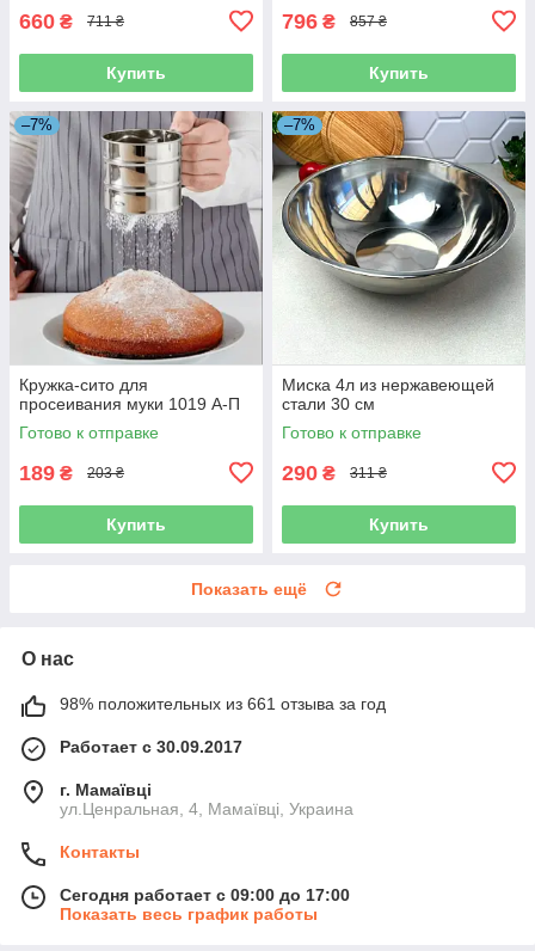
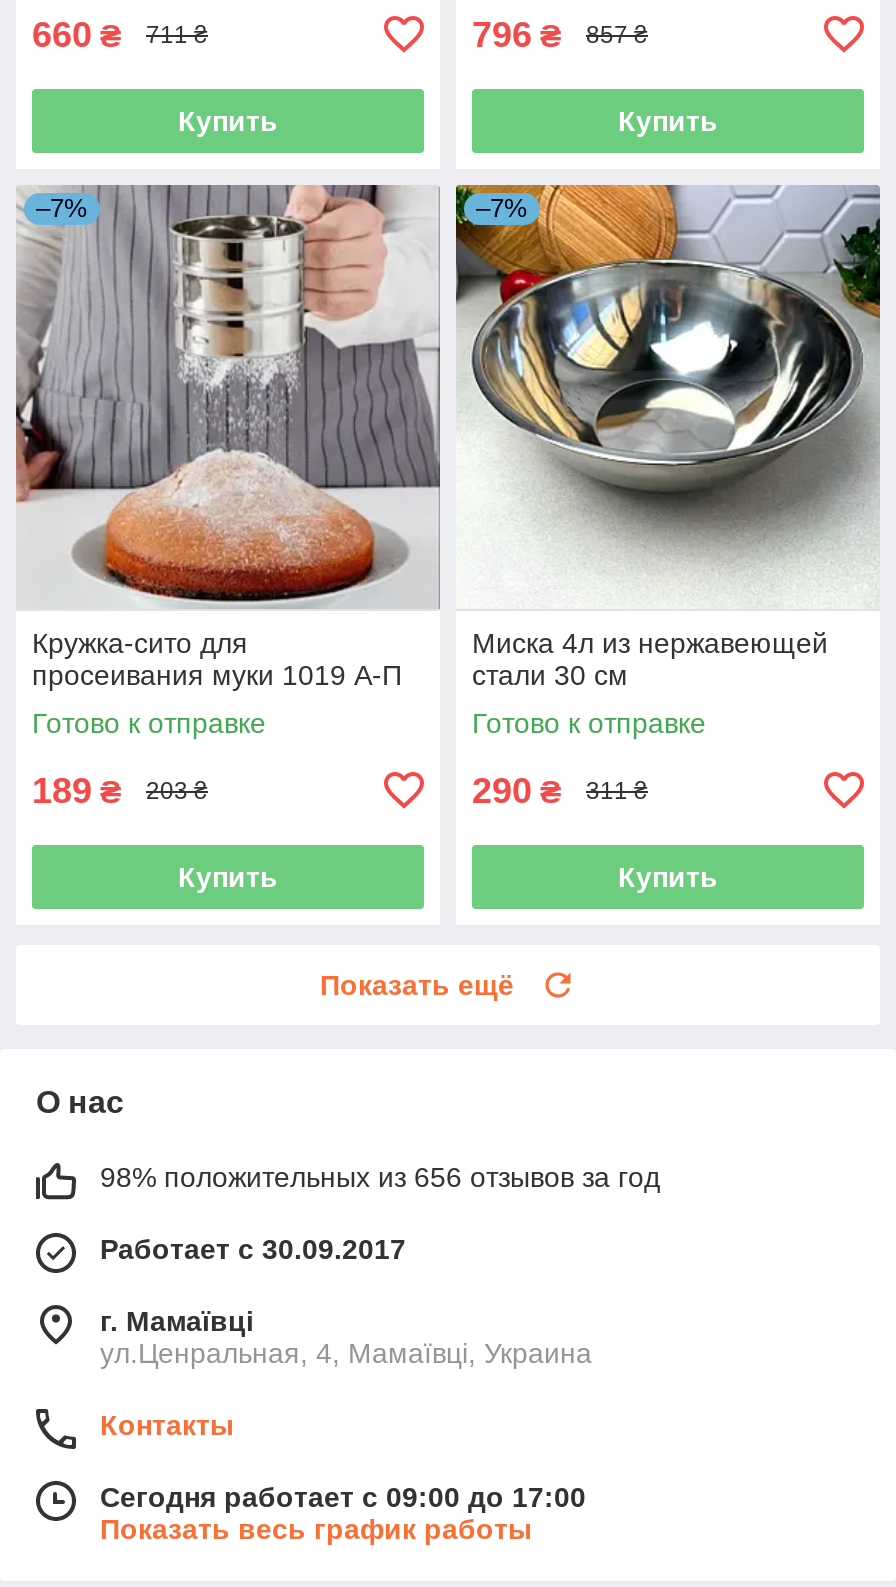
[60,694,386,713] 98% положительных из 661 отзыва за год -> [100,1161,660,1193] 98% положительных из 656 отзывов за год

